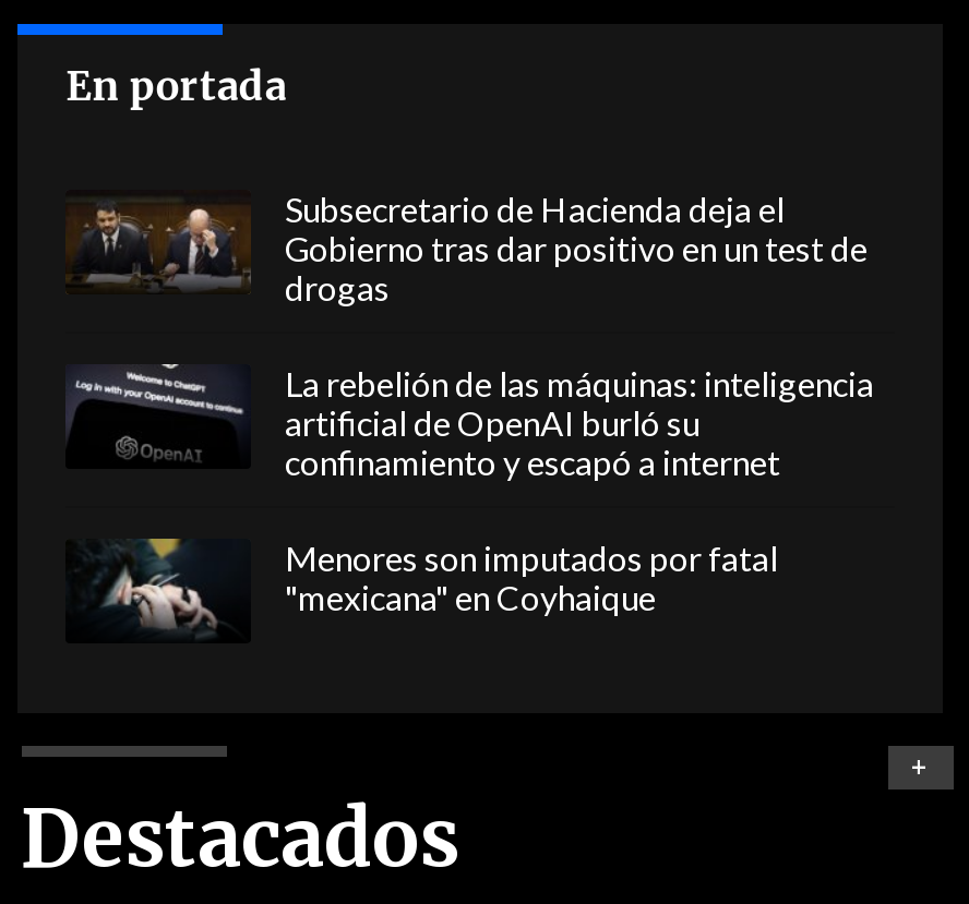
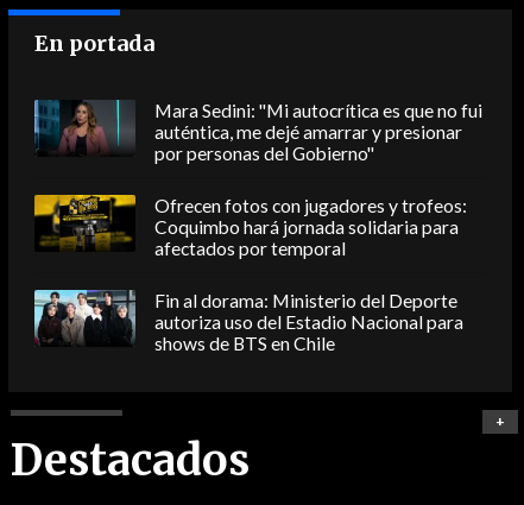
[65,190,868,308] [image] | Subsecretario de Hacienda deja el | Gobierno tras dar positivo en un test de | drogas -> [33,99,482,164] [image] | Mara Sedini: "Mi autocrítica es que no fui | auténtica, me dejé amarrar y presionar | por personas del Gobierno"
[65,362,874,483] [image] | La rebelión de las máquinas: inteligencia | artificial de OpenAI burló su | confinamiento y escapó a internet -> [33,194,466,260] [image] | Ofrecen fotos con jugadores y trofeos: | Coquimbo hará jornada solidaria para | afectados por temporal
[65,537,778,630] [image] | Menores son imputados por fatal | "mexicana" en Coyhaique -> [33,289,463,355] [image] | Fin al dorama: Ministerio del Deporte | autoriza uso del Estadio Nacional para | shows de BTS en Chile

